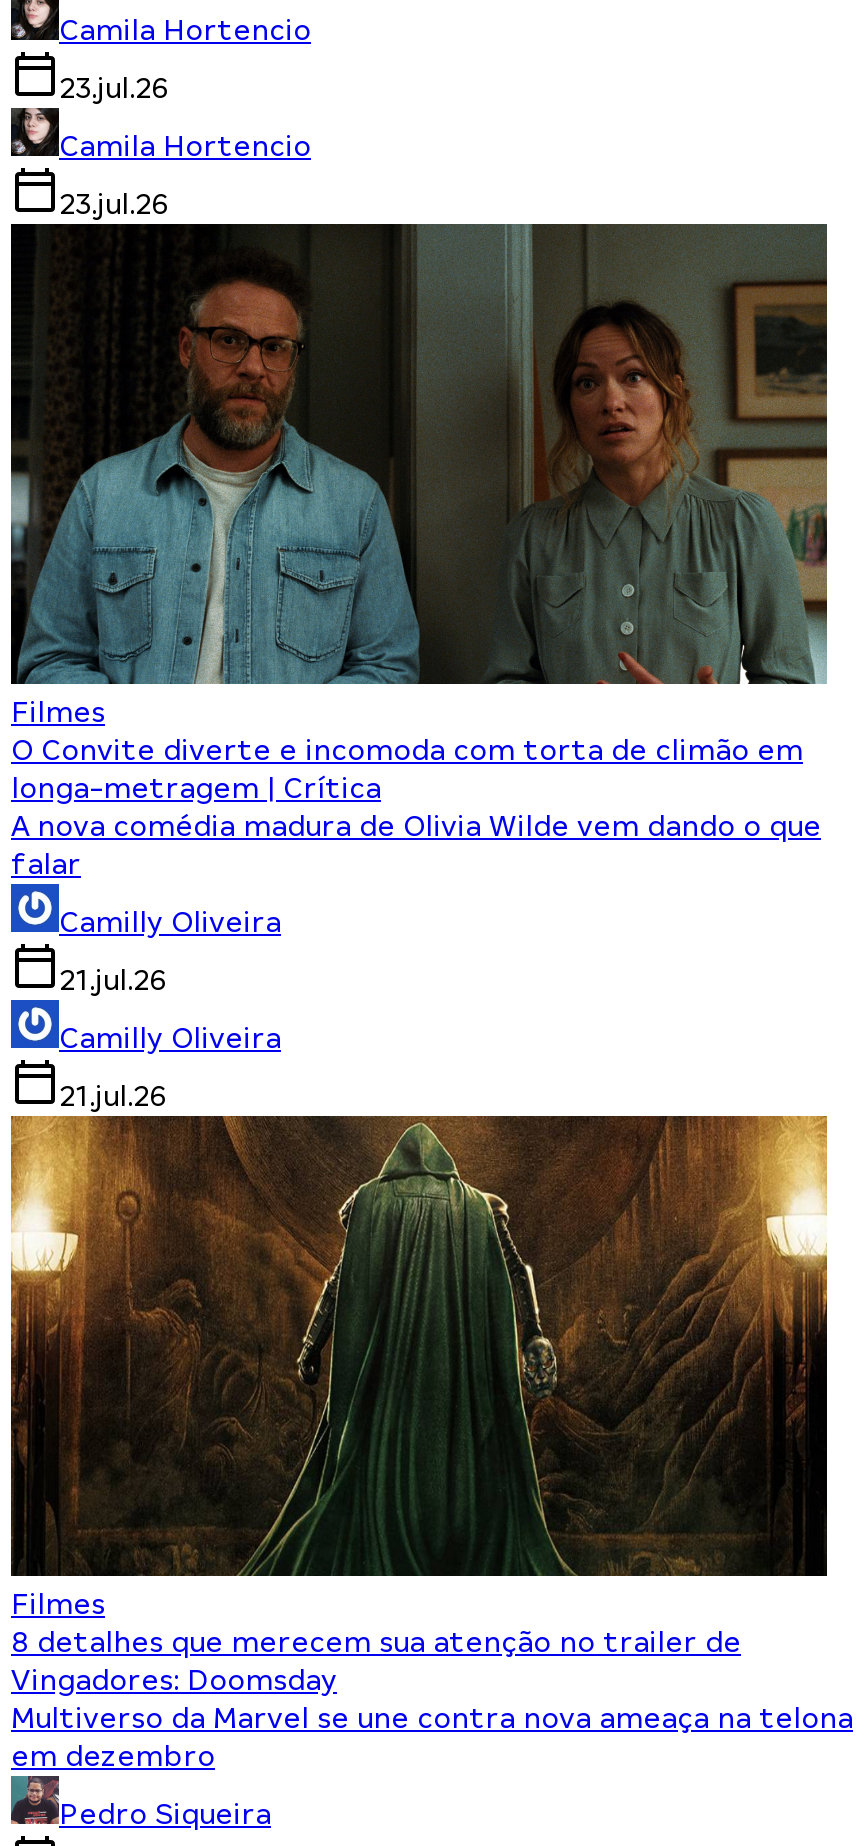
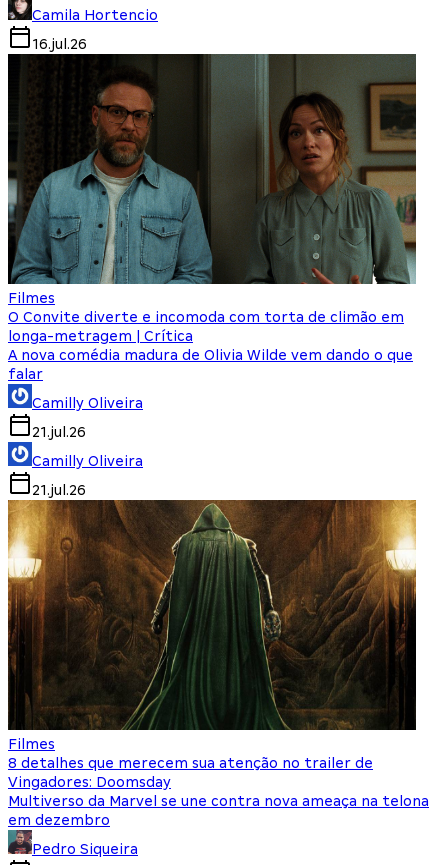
[59,72,311,220] 23.jul.26 | Camila Hortencio | 23.jul.26 -> [32,36,87,52] 16.jul.26

